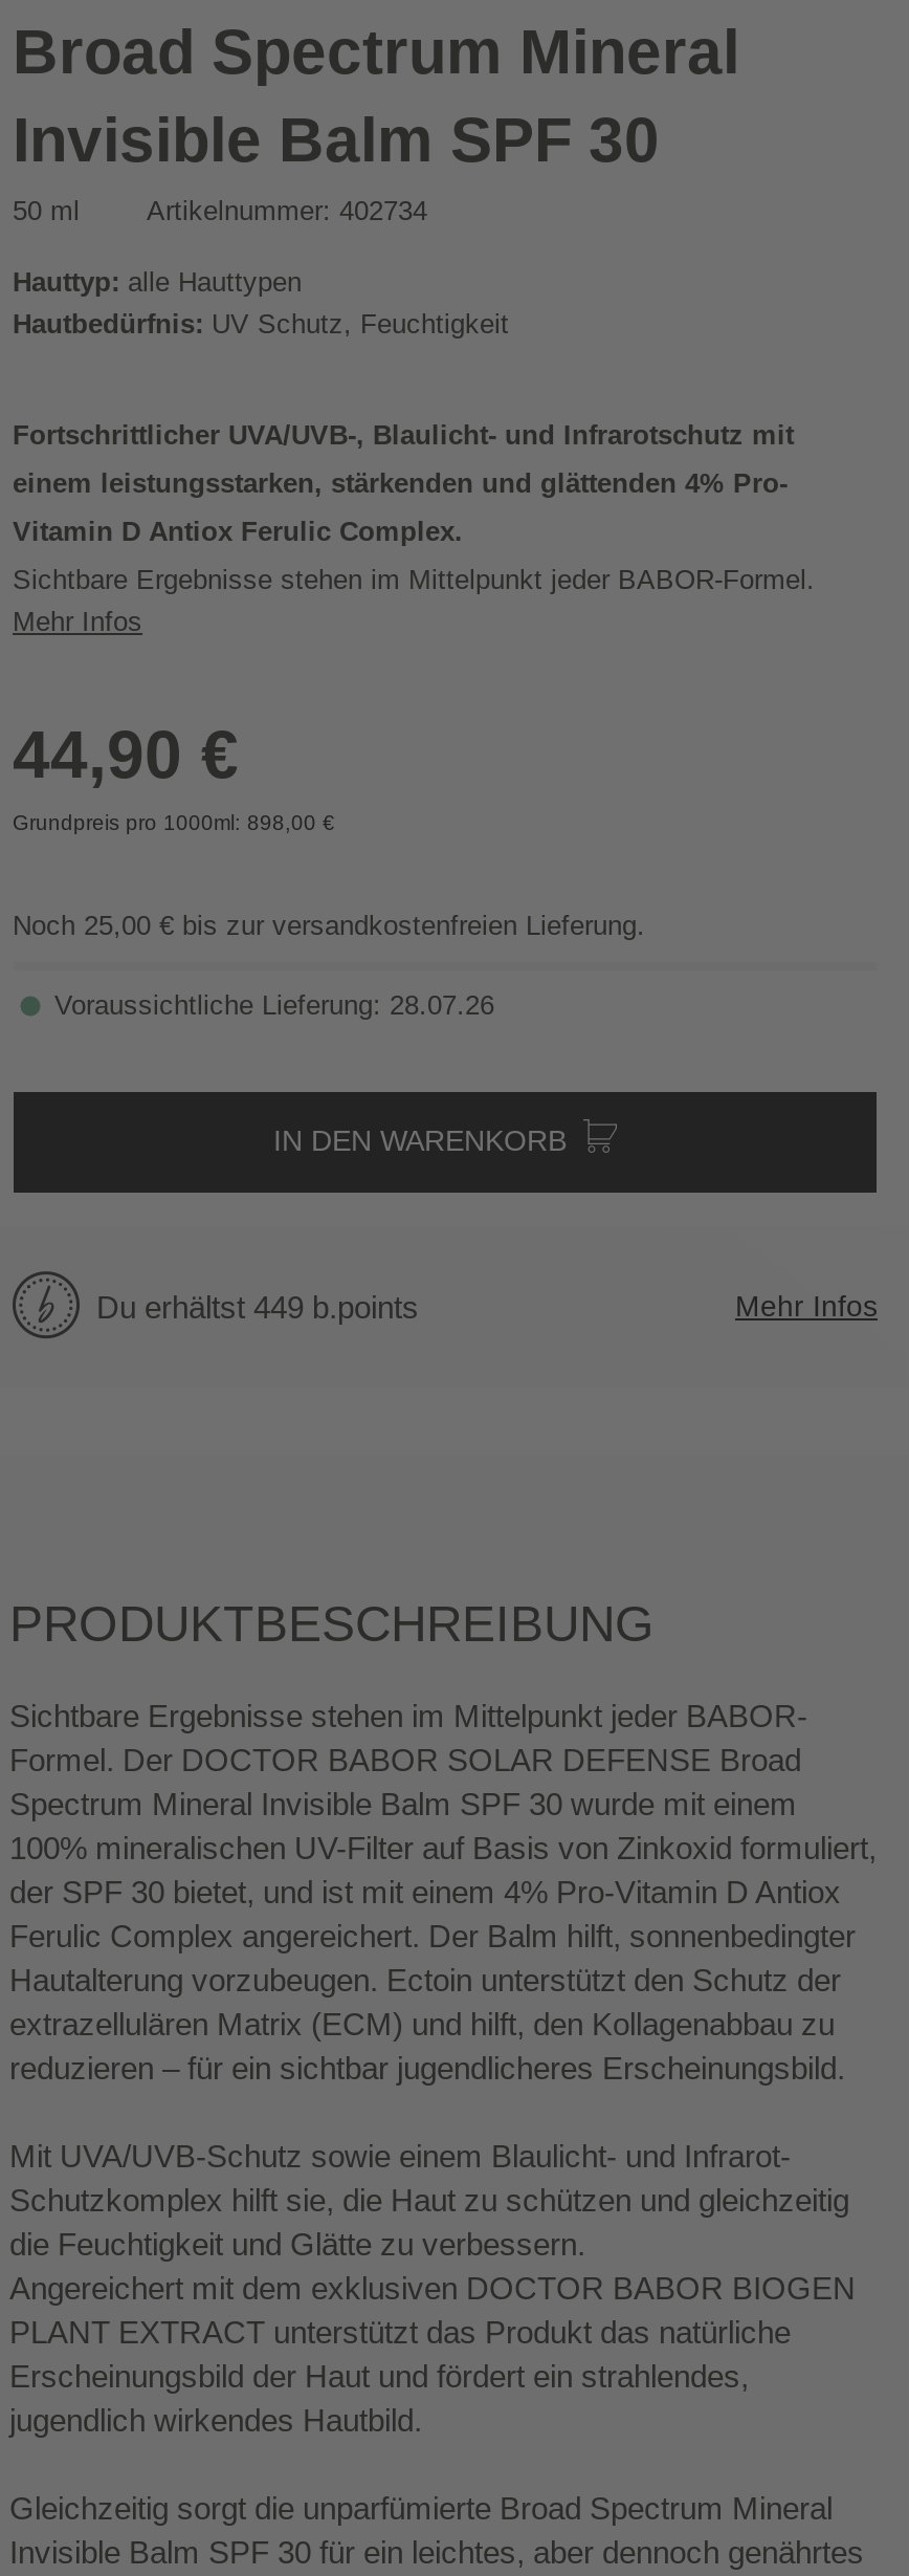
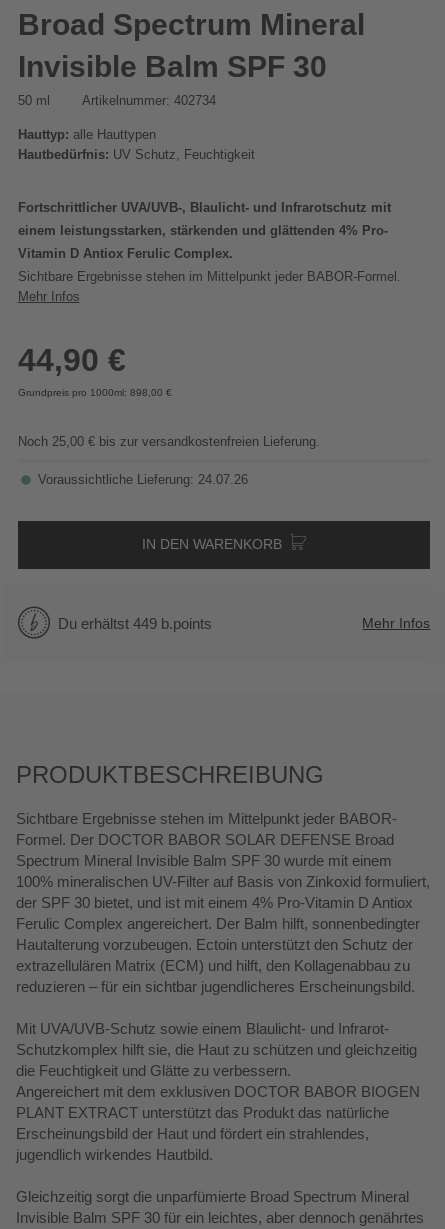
[54,989,494,1021] Voraussichtliche Lieferung: 28.07.26 -> [37,472,247,487] Voraussichtliche Lieferung: 24.07.26

